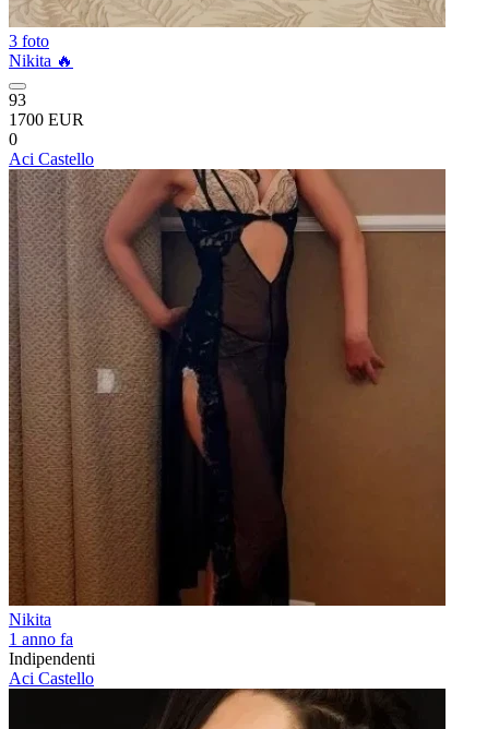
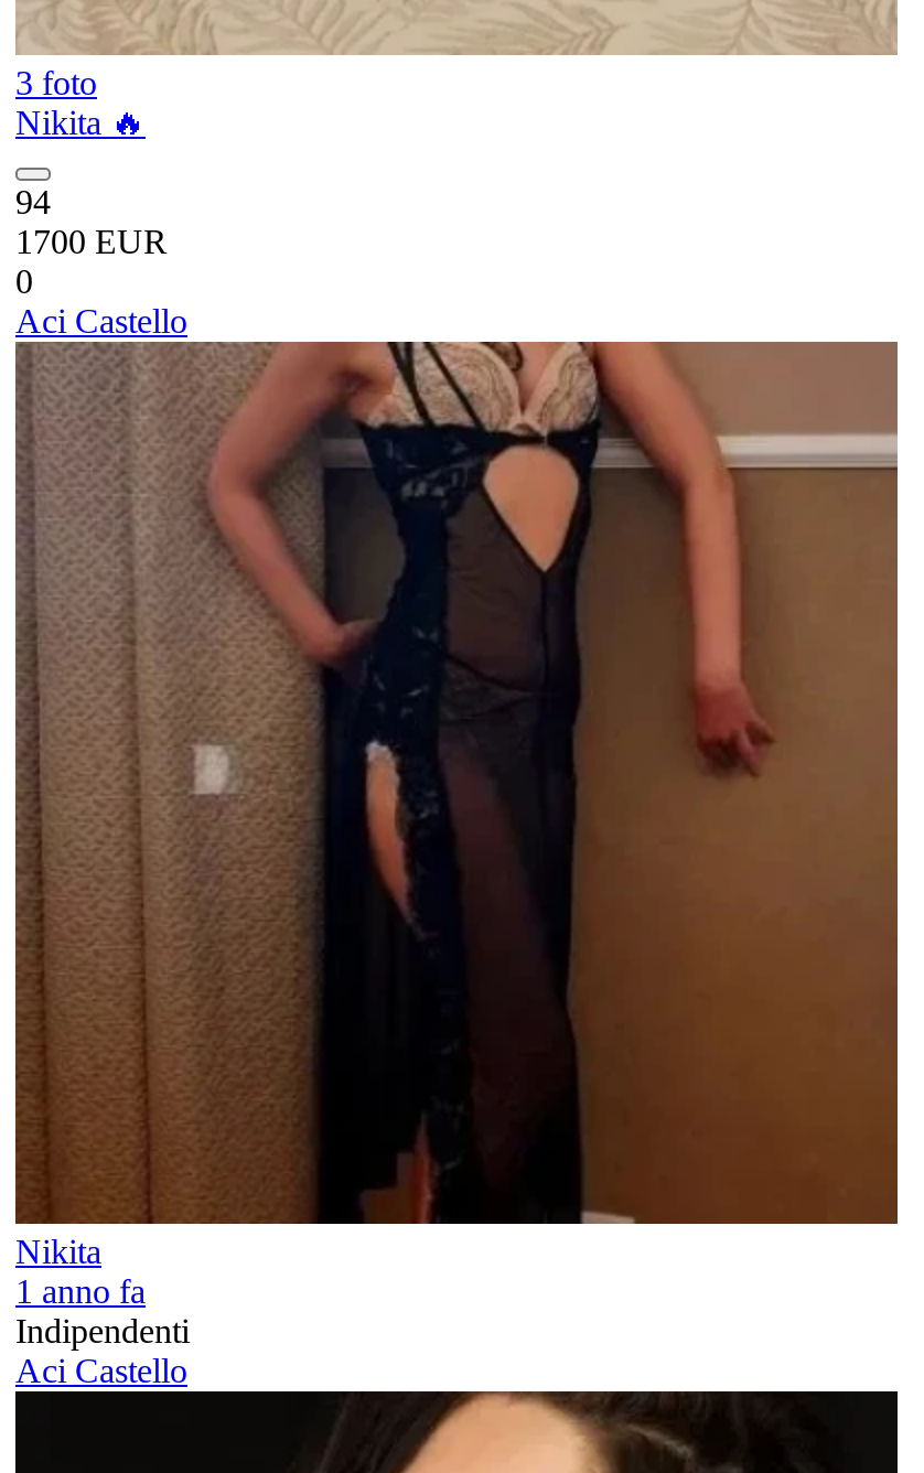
[9,91,26,109] 93 -> [15,183,51,221] 94

